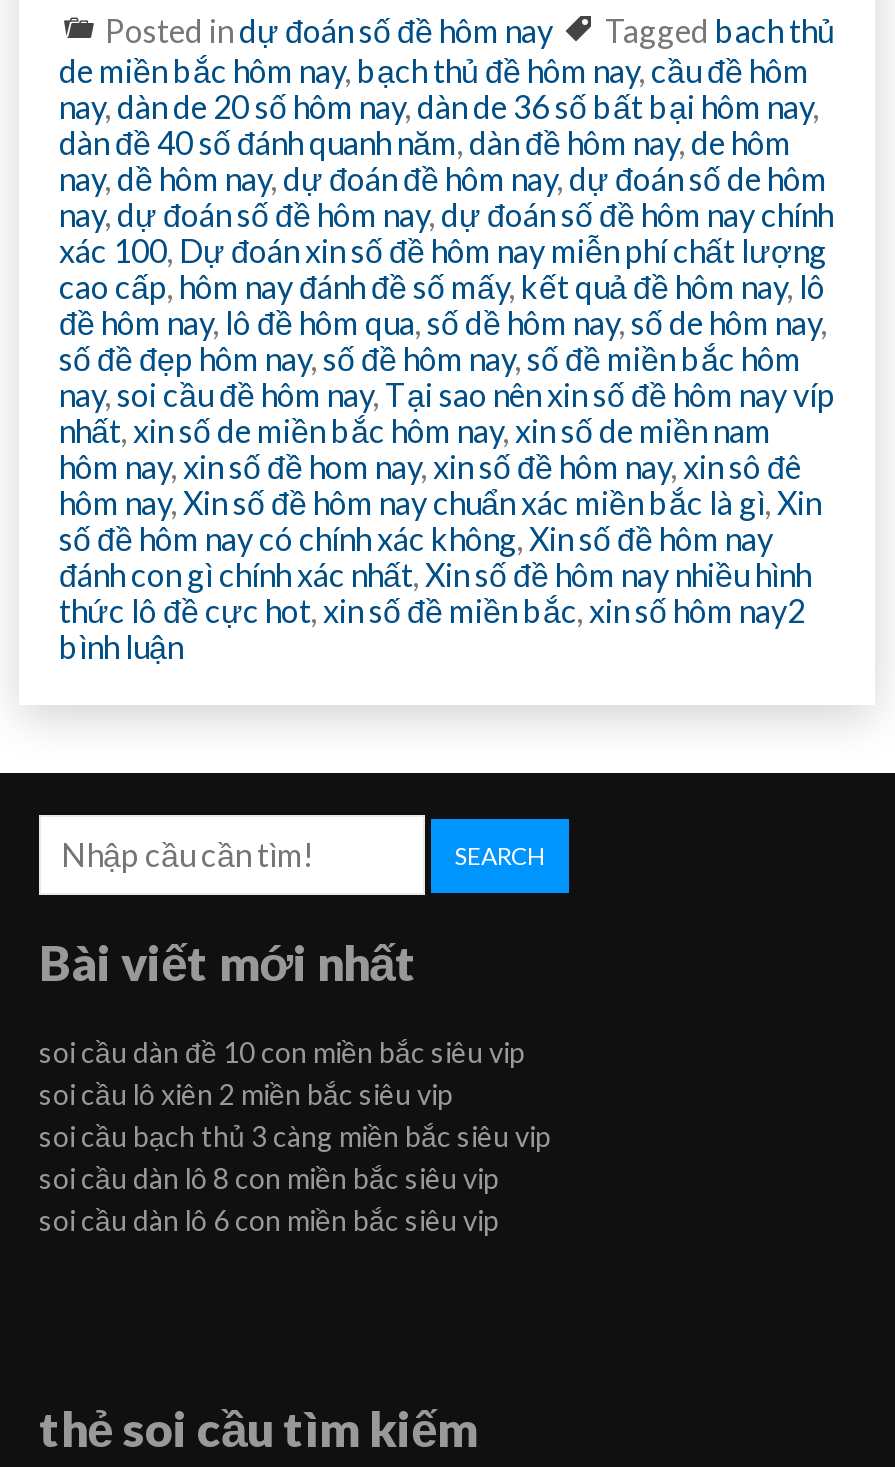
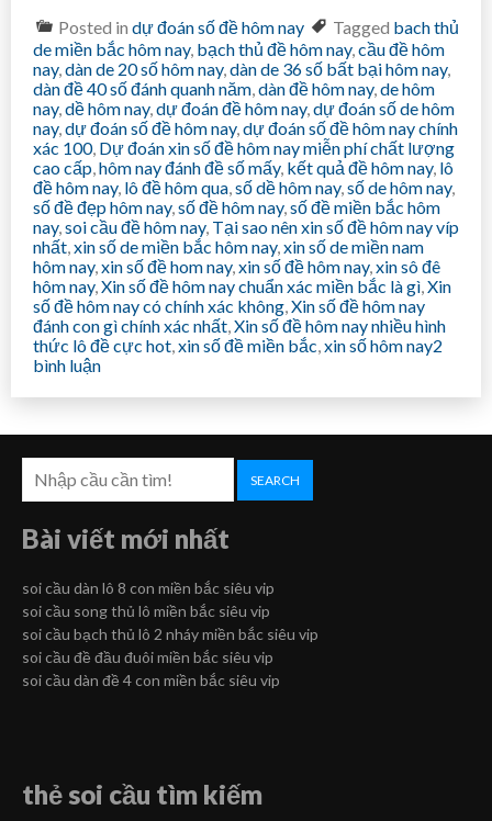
[39,1035,551,1153] soi cầu dàn đề 10 con miền bắc siêu vip | soi cầu lô xiên 2 miền bắc siêu vip | soi cầu bạch thủ 3 càng miền bắc siêu vip -> none
moved [39,1161,499,1195] -> [22,578,275,597]: soi cầu dàn lô 8 con miền bắc siêu vip
[39,1203,499,1237] soi cầu dàn lô 6 con miền bắc siêu vip -> [22,601,318,689] soi cầu song thủ lô miền bắc siêu vip | soi cầu bạch thủ lô 2 nháy miền bắc siêu vip | soi cầu đề đầu đuôi miền bắc siêu vip | soi cầu dàn đề 4 con miền bắc siêu vip

